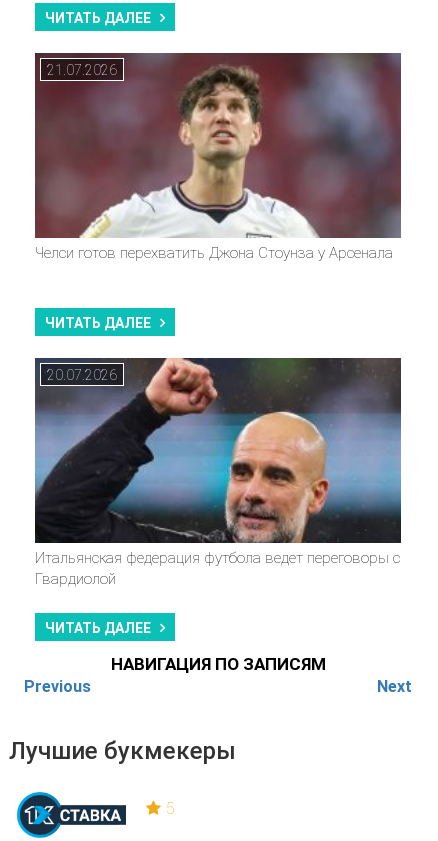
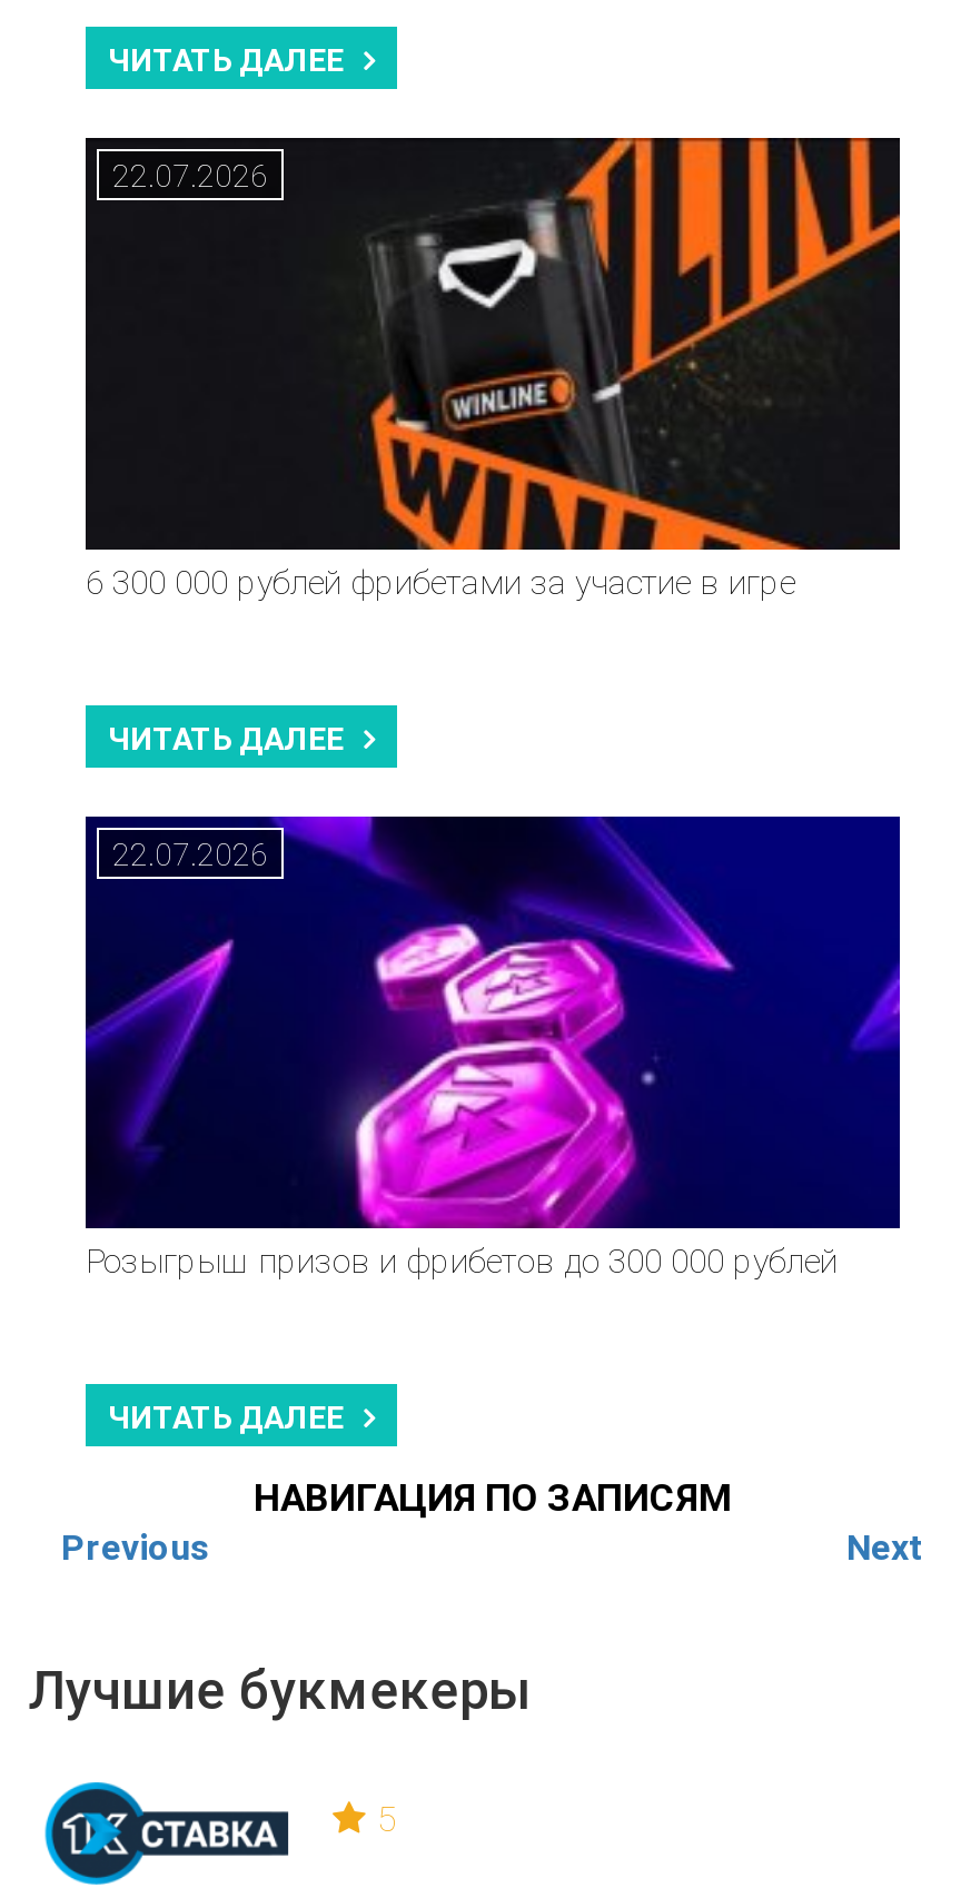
[35,52,402,237] [image] | 21.07.2026 -> [86,136,902,547] [image] | 22.07.2026
[35,244,393,262] Челси готов перехватить Джона Стоунза у Арсенала -> [86,563,795,603] 6 300 000 рублей фрибетами за участие в игре
[34,357,402,542] [image] | 20.07.2026 -> [83,814,902,1226] [image] | 22.07.2026
[35,549,400,588] Итальянская федерация футбола ведет переговоры с | Гвардиолой -> [86,1242,838,1282] Розыгрыш призов и фрибетов до 300 000 рублей

